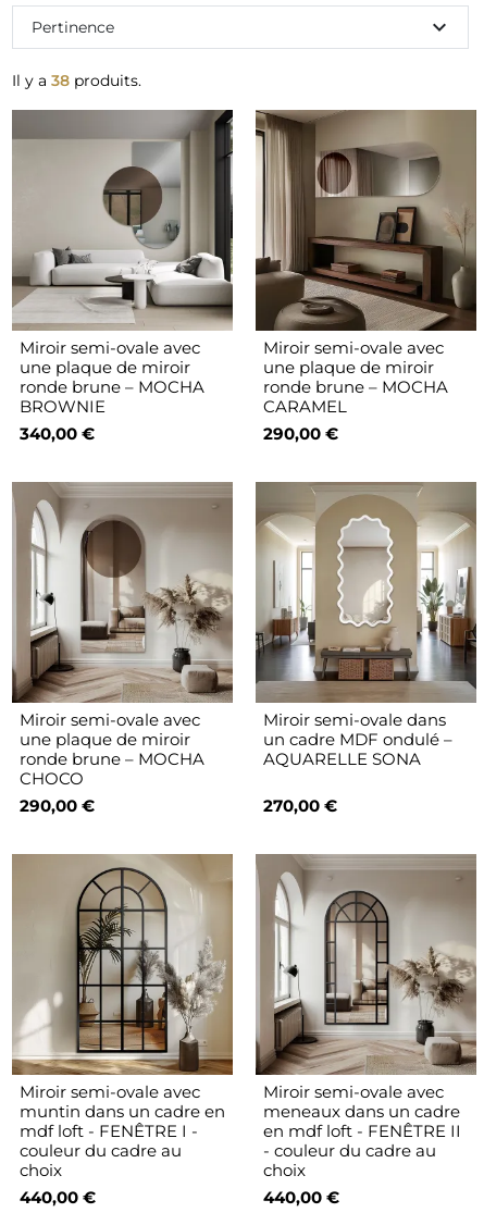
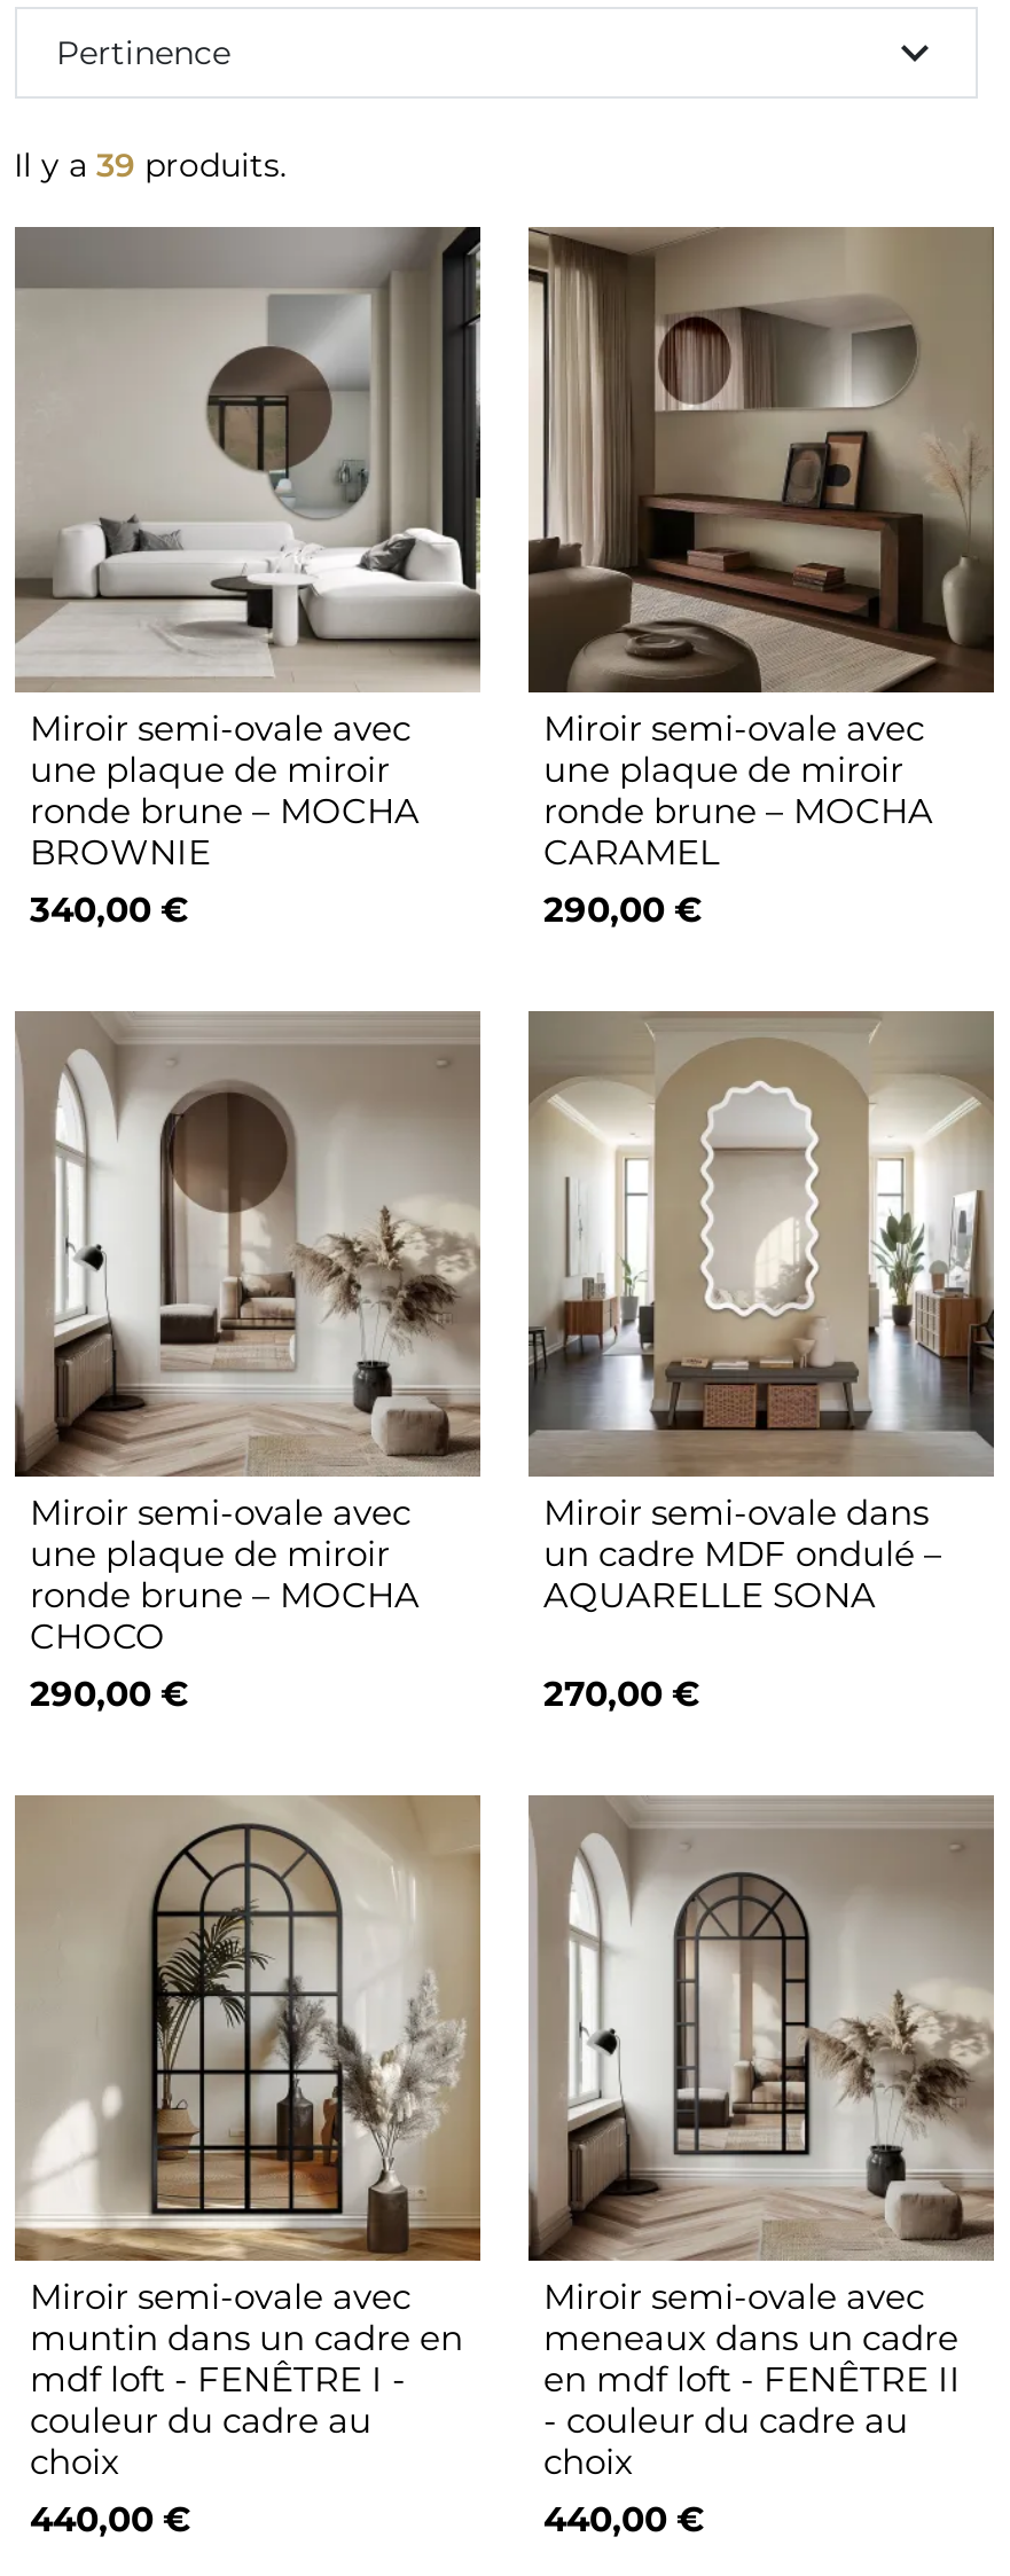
[11,71,141,90] Il y a 38 produits. -> [14,144,287,186] Il y a 39 produits.

